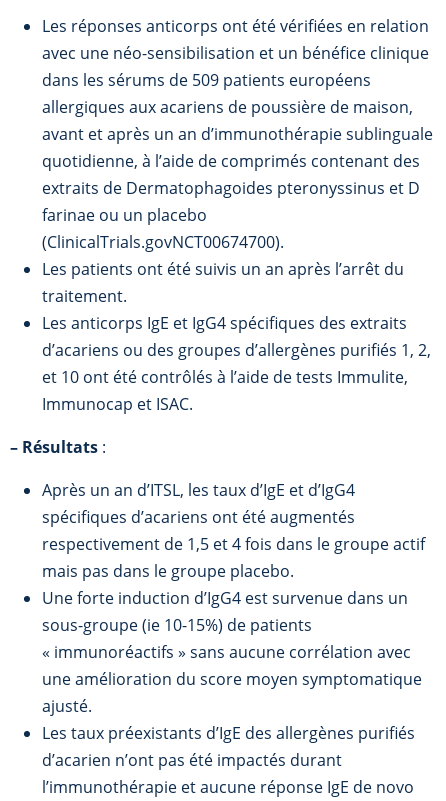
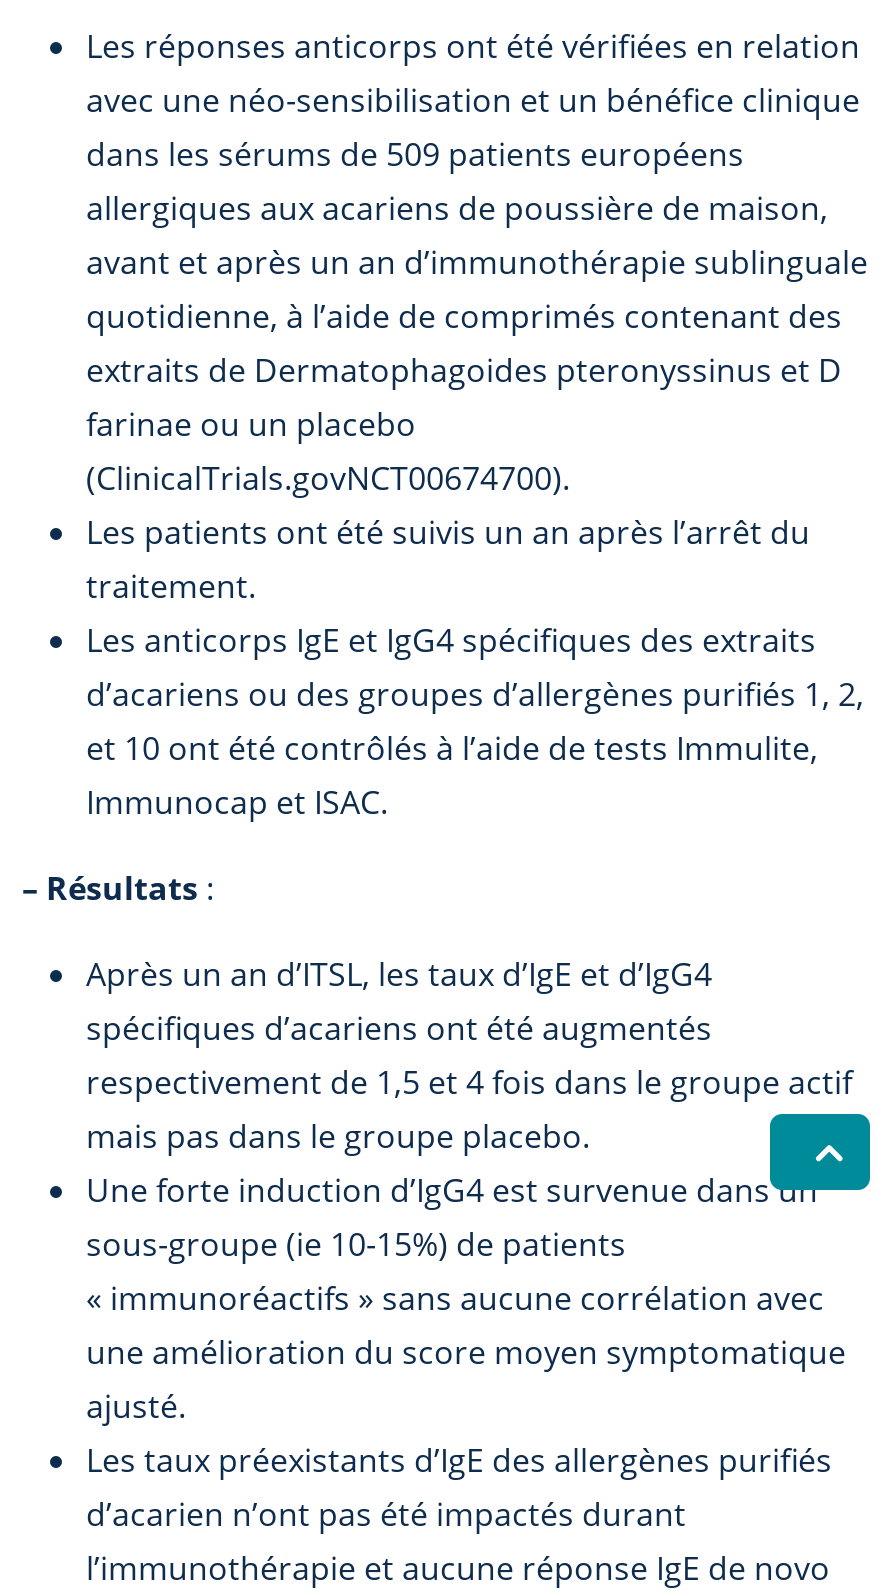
none -> [768,1112,872,1192] [image]

